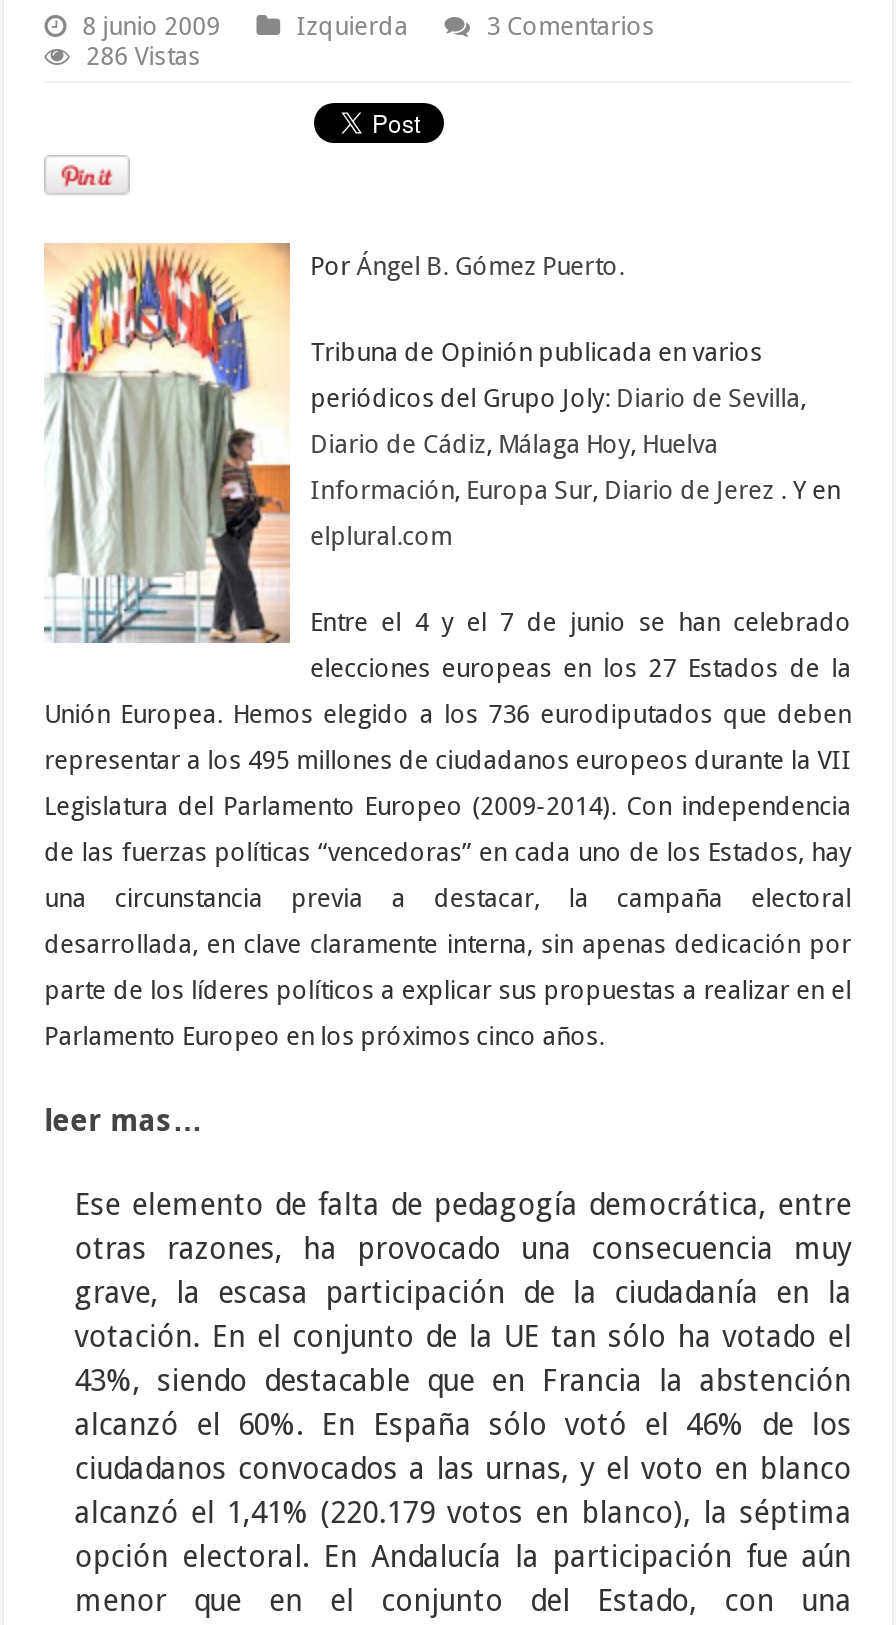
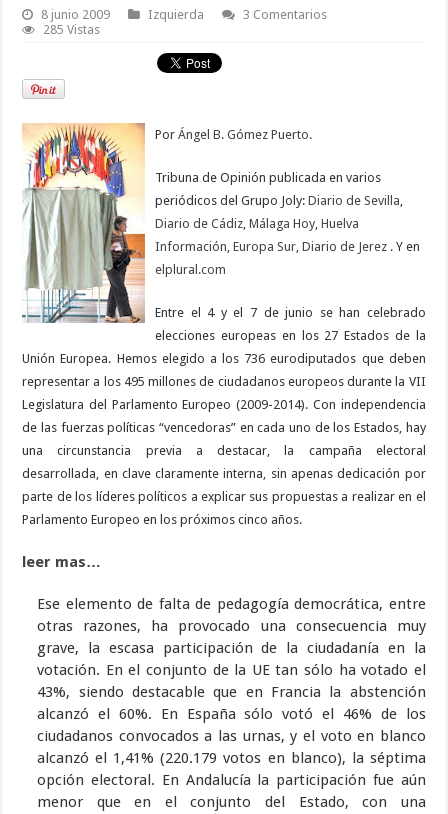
[86,41,200,71] 286 Vistas -> [43,22,100,37] 285 Vistas

